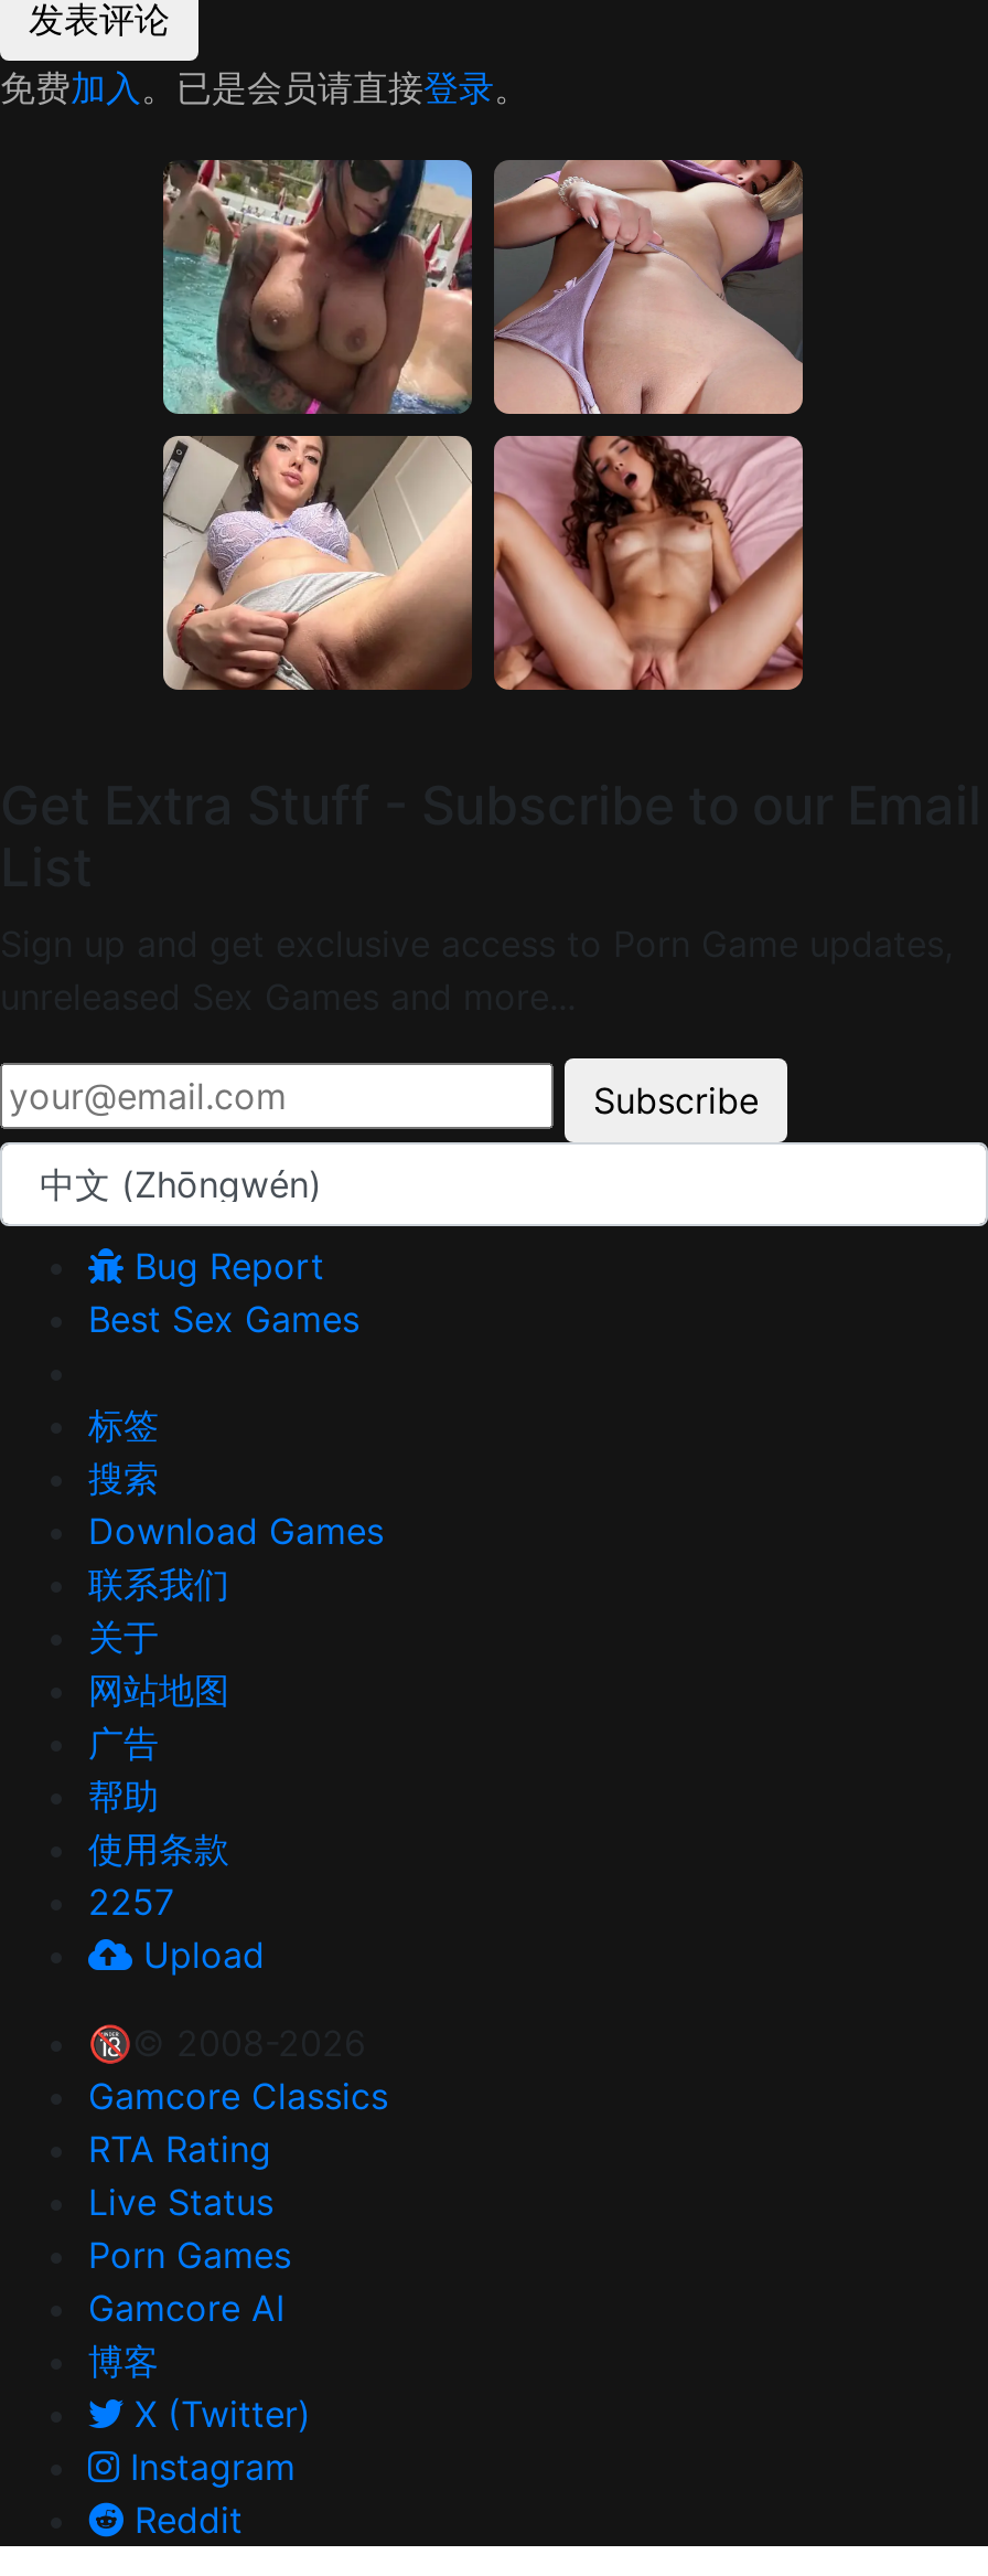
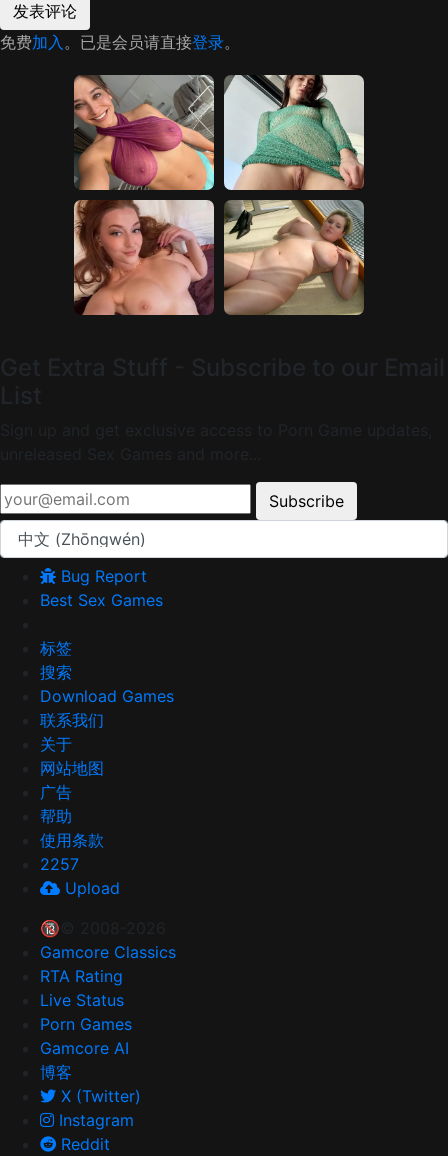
[161,160,472,416] [image] -> [74,74,215,191] [image]
[492,158,805,416] [image] -> [223,74,365,191] [image]
[161,434,472,692] [image] -> [74,199,214,316] [image]
[492,434,805,690] [image] -> [224,199,364,315] [image]

